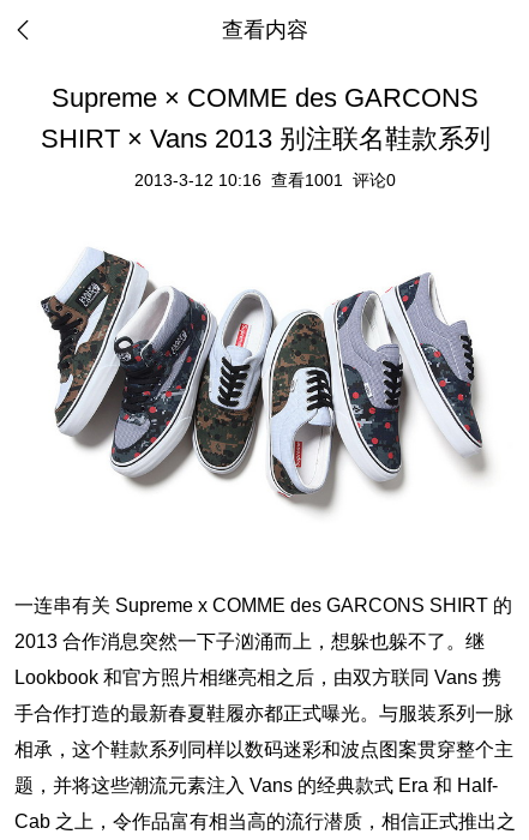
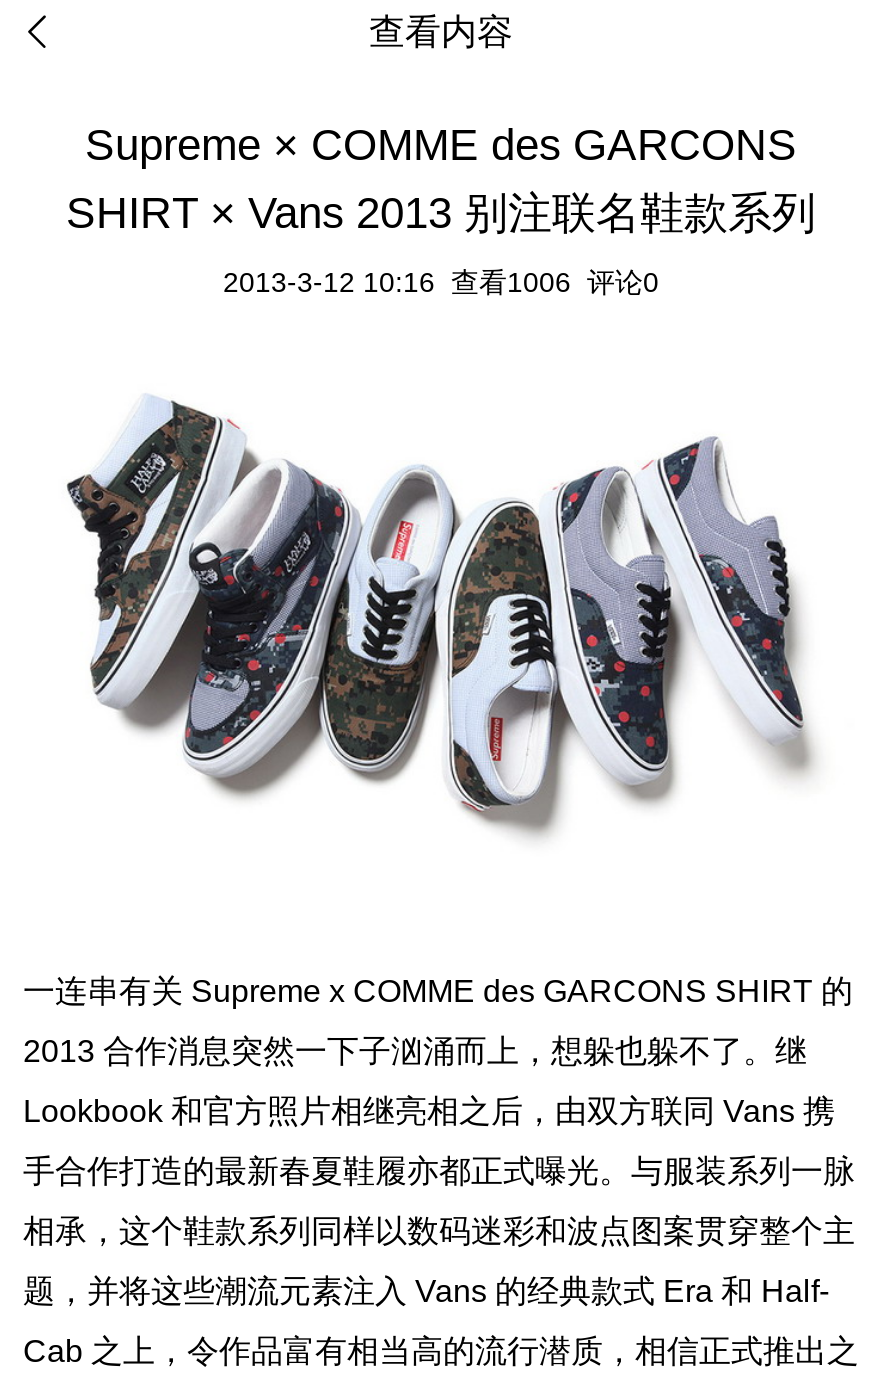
[134,170,396,190] 2013-3-12 10:16 查看1001 评论0 -> [223,266,659,298] 2013-3-12 10:16 查看1006 评论0

